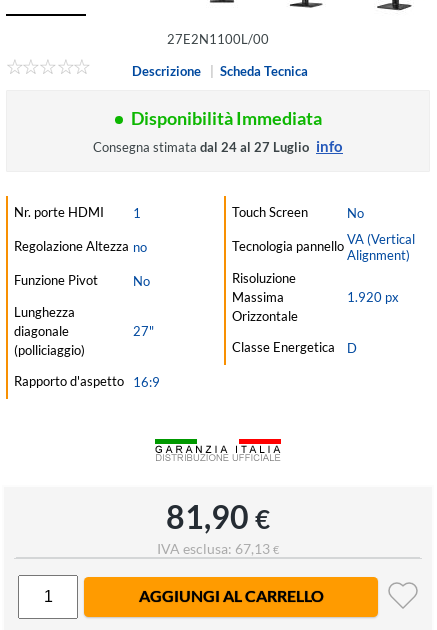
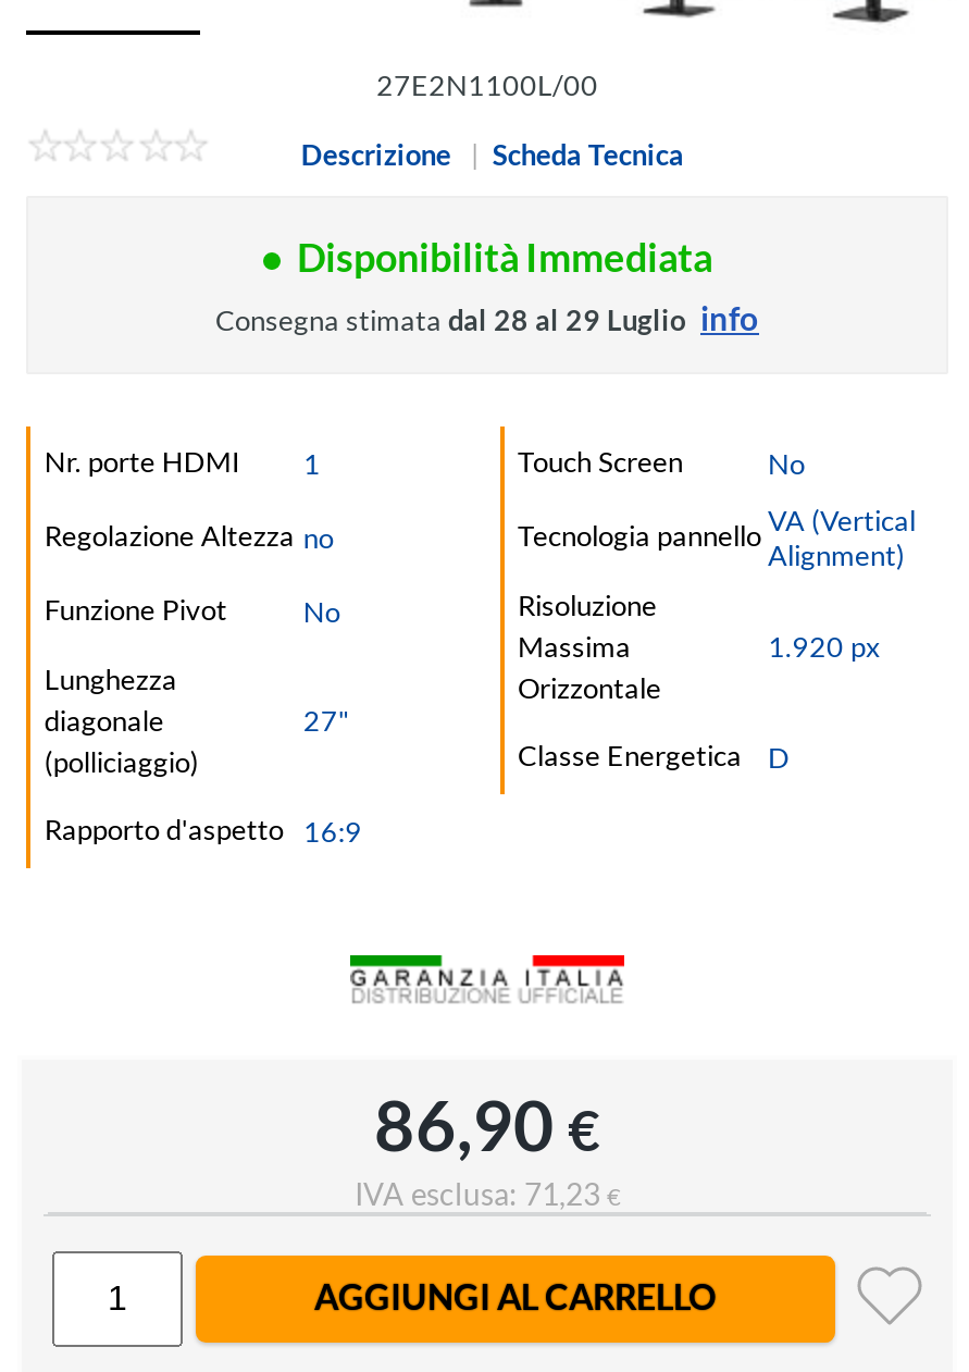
[93,137,343,155] Consegna stimata dal 24 al 27 Luglio info -> [215,298,759,337] Consegna stimata dal 28 al 29 Luglio info
[166,497,270,536] 81,90 € -> [374,1081,600,1166] 86,90 €
[157,540,279,557] IVA esclusa: 67,13 € -> [355,1175,620,1212] IVA esclusa: 71,23 €

